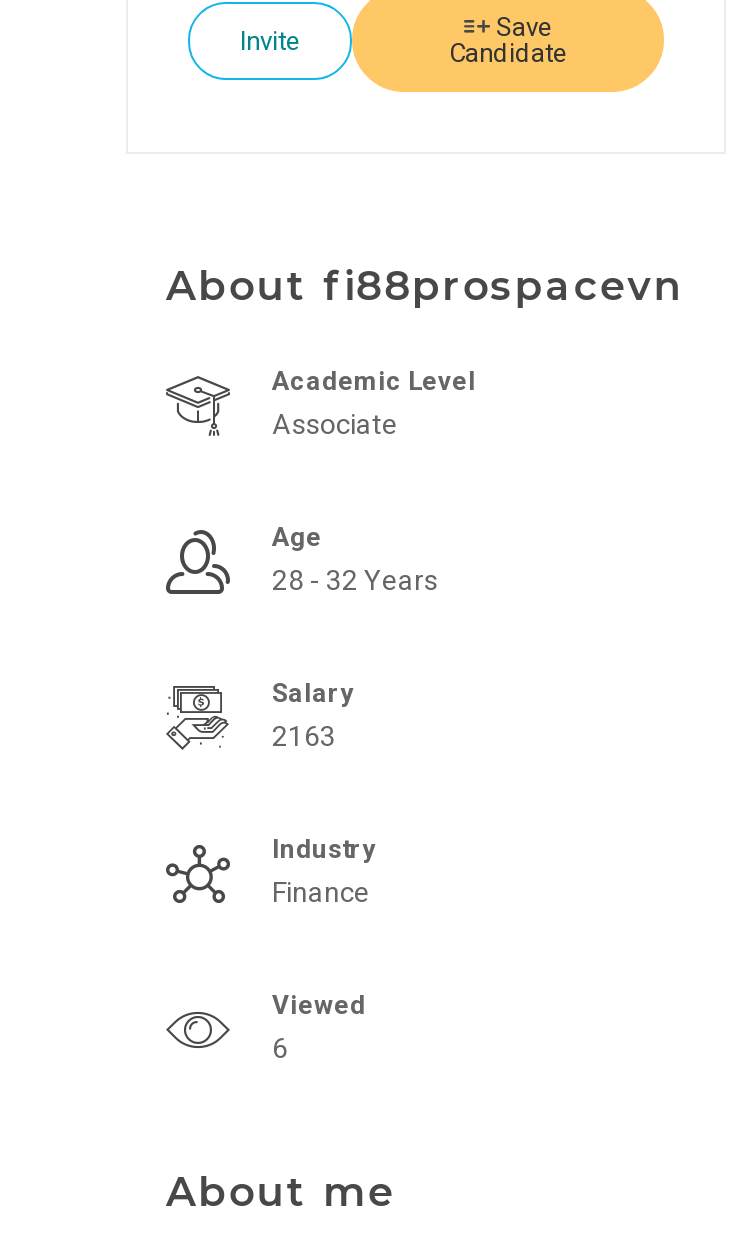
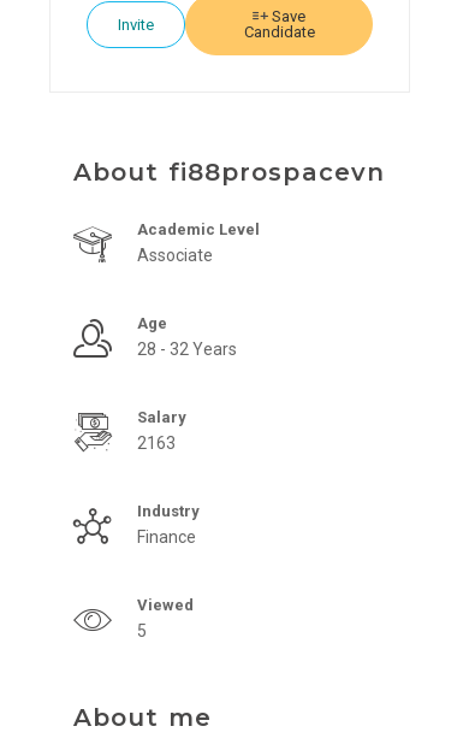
[272,1033,288,1065] 6 -> [137,622,147,641] 5

